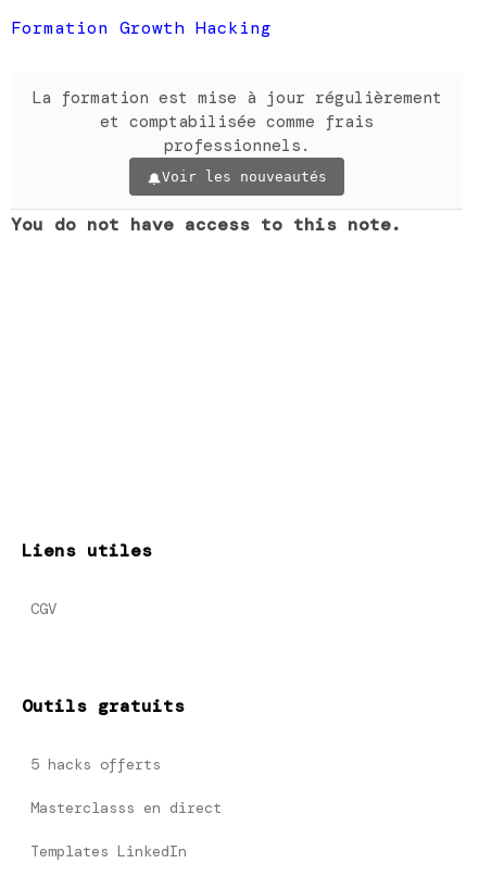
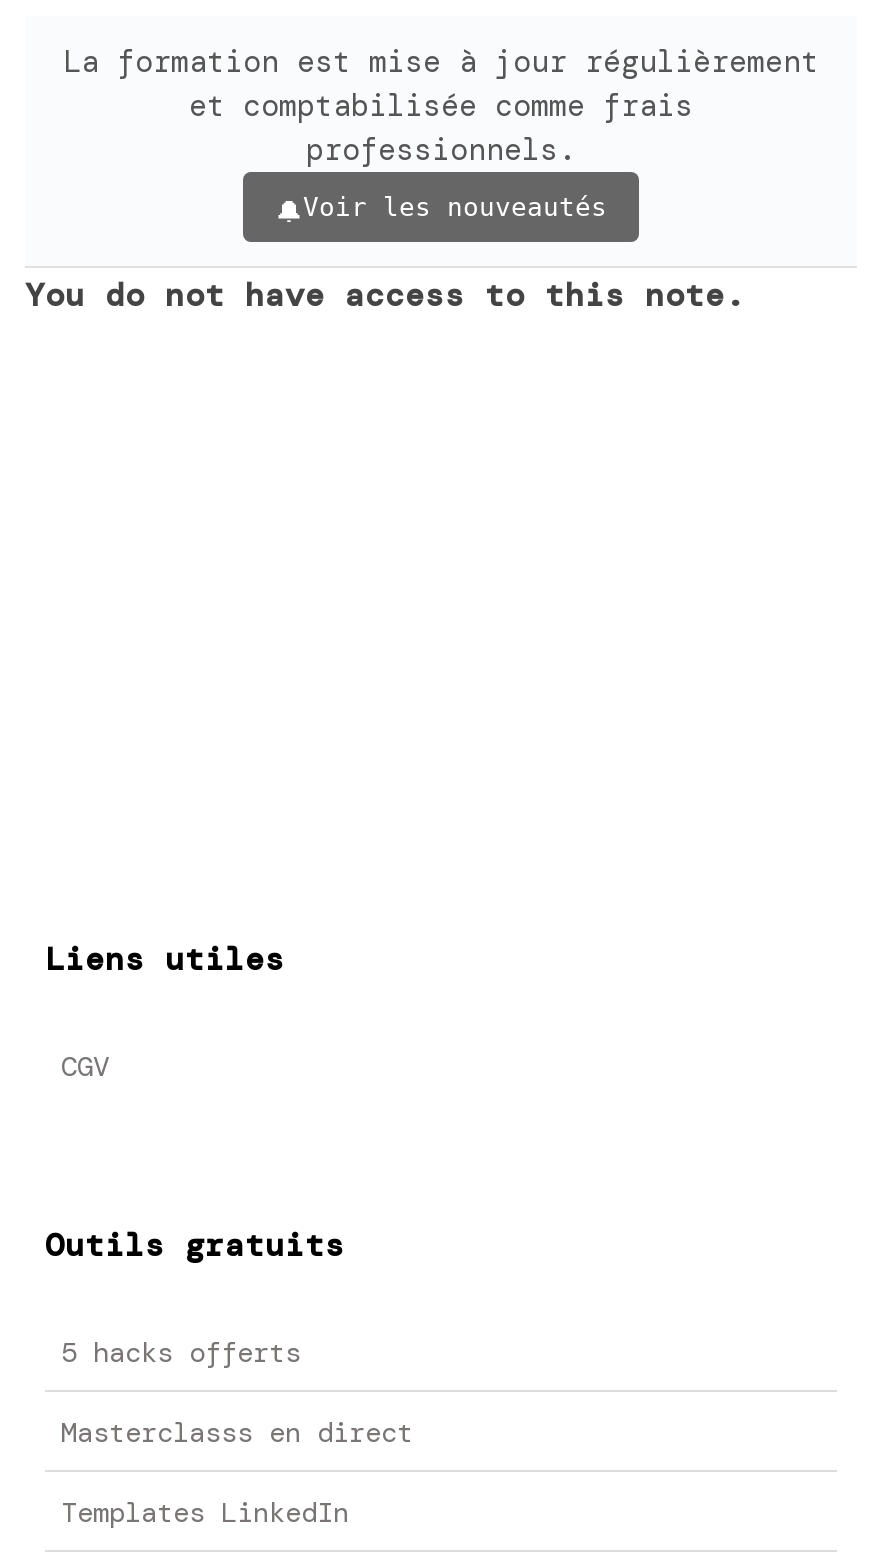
[11,16,272,39] Formation Growth Hacking -> none
moved [11,87,442,236] -> [25,42,819,316]: La formation est mise à jour régulièrement | et comptabilisée comme frais | professionnels. | Voir les nouveautés | You do not have access to this note.

